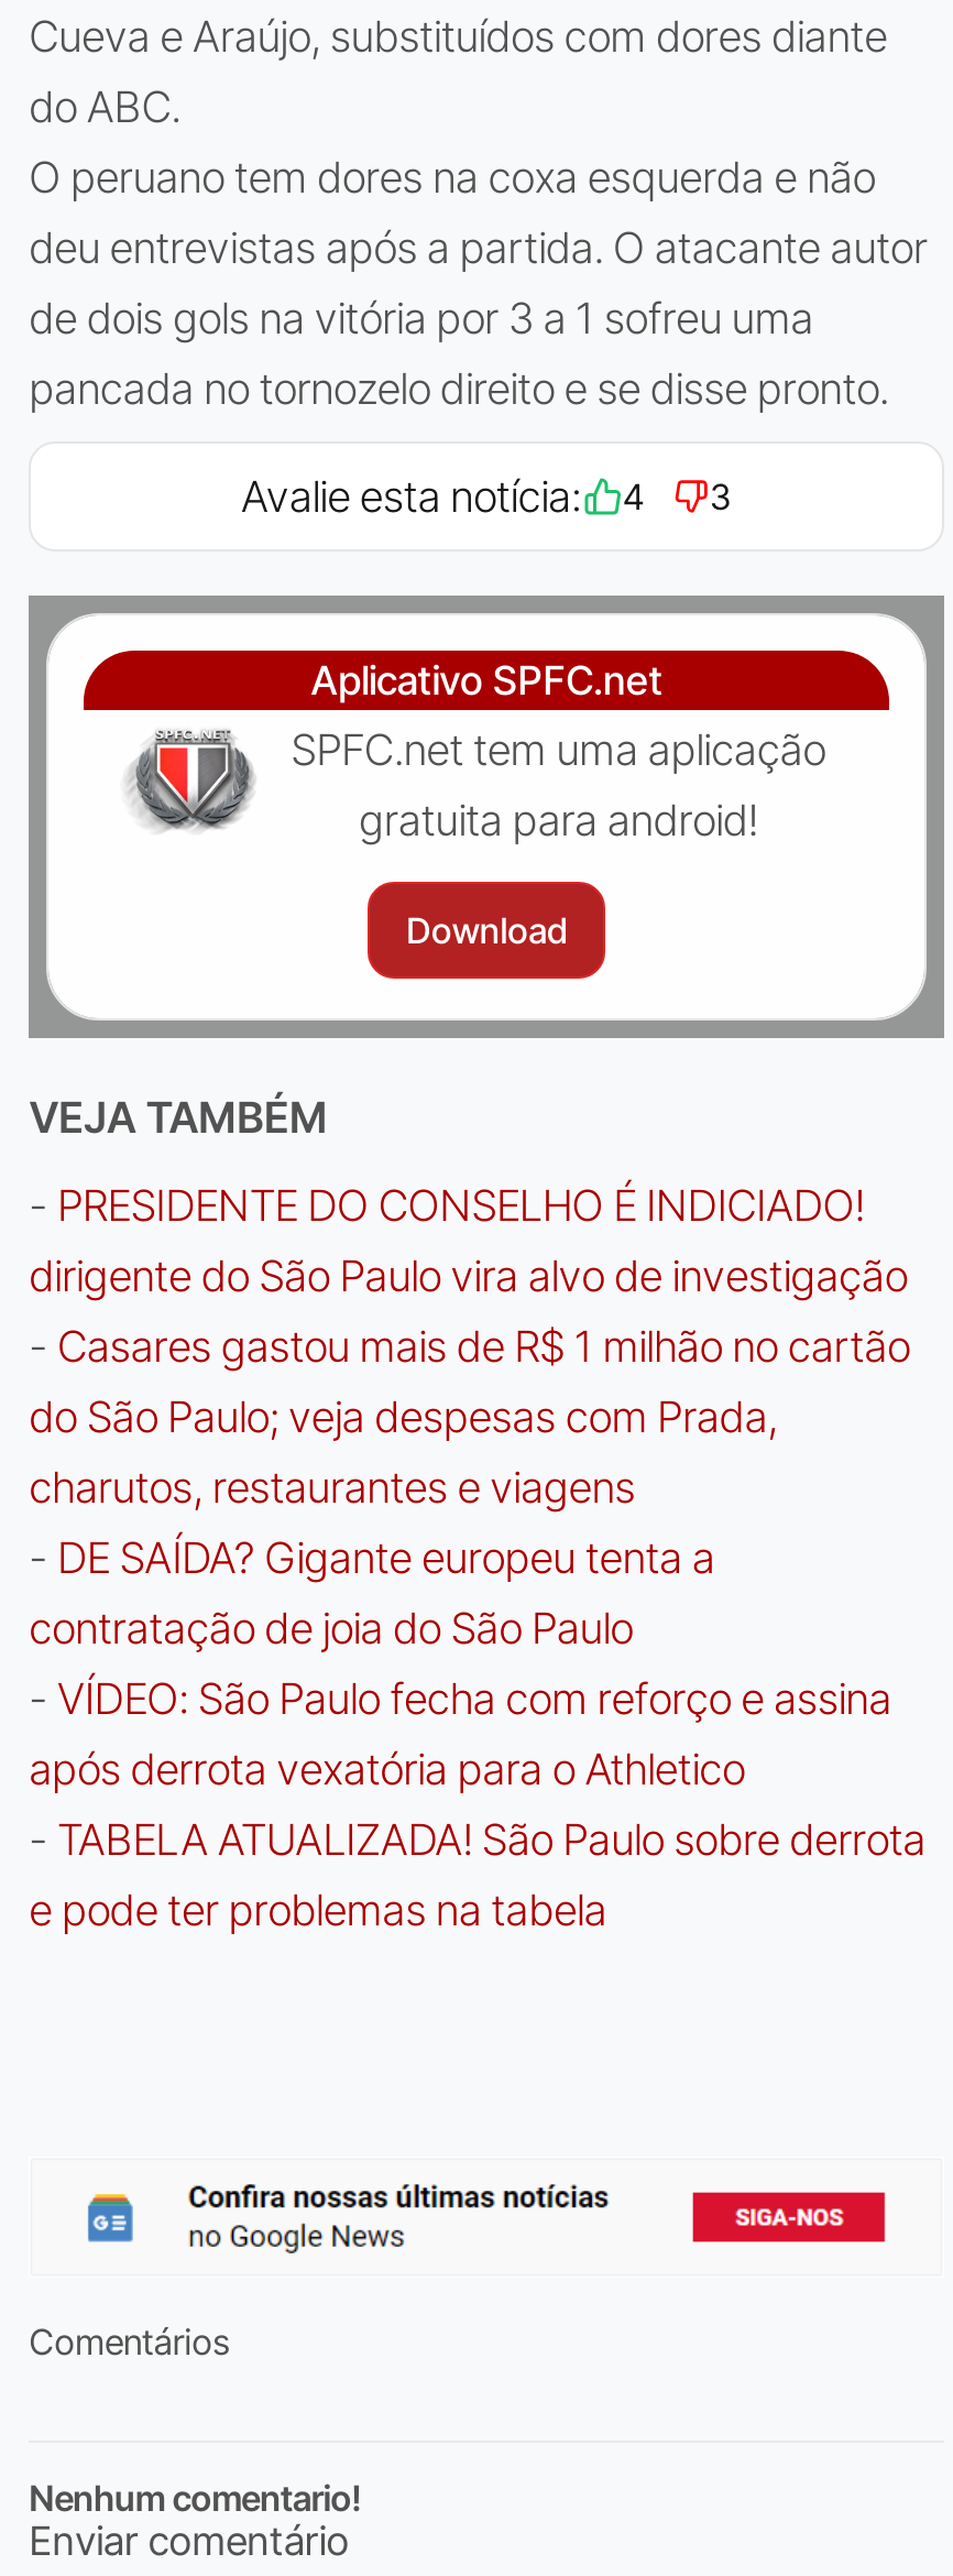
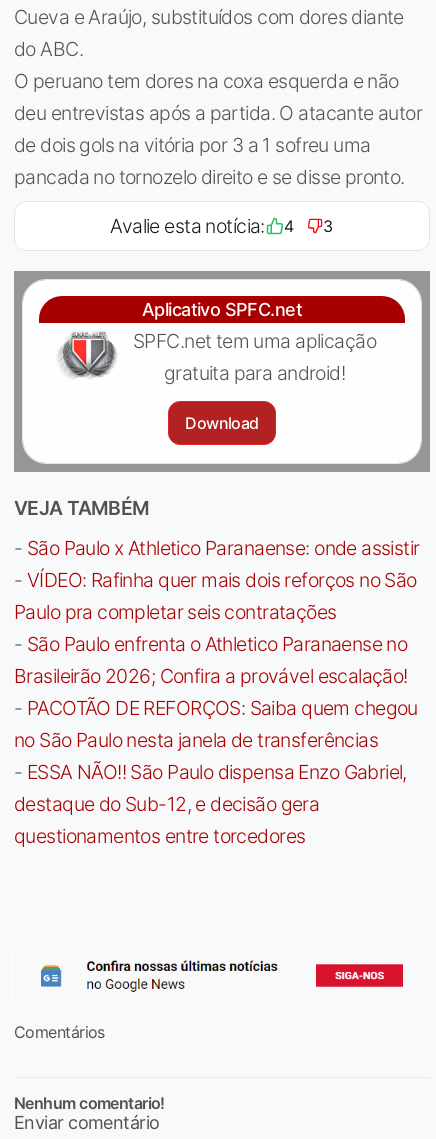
[29,1178,925,1936] - PRESIDENTE DO CONSELHO É INDICIADO! | dirigente do São Paulo vira alvo de investigação | - Casares gastou mais de R$ 1 milhão no cartão | do São Paulo; veja despesas com Prada, | charutos, restaurantes e viagens | - DE SAÍDA? Gigante europeu tenta a | contratação de joia do São Paulo | - VÍDEO: São Paulo fecha com reforço e assina | após derrota vexatória para o Athletico | - TABELA ATUALIZADA! São Paulo sobre derrota | e pode ter problemas na tabela -> [14,536,419,848] - São Paulo x Athletico Paranaense: onde assistir | - VÍDEO: Rafinha quer mais dois reforços no São | Paulo pra completar seis contratações | - São Paulo enfrenta o Athletico Paranaense no | Brasileirão 2026; Confira a provável escalação! | - PACOTÃO DE REFORÇOS: Saiba quem chegou | no São Paulo nesta janela de transferências | - ESSA NÃO!! São Paulo dispensa Enzo Gabriel, | destaque do Sub-12, e decisão gera | questionamentos entre torcedores

